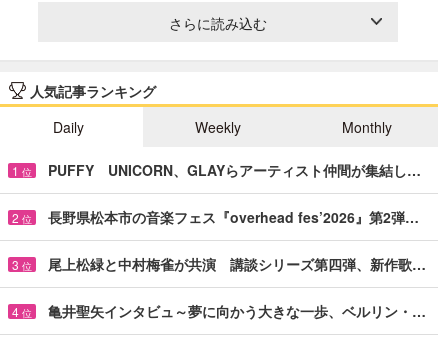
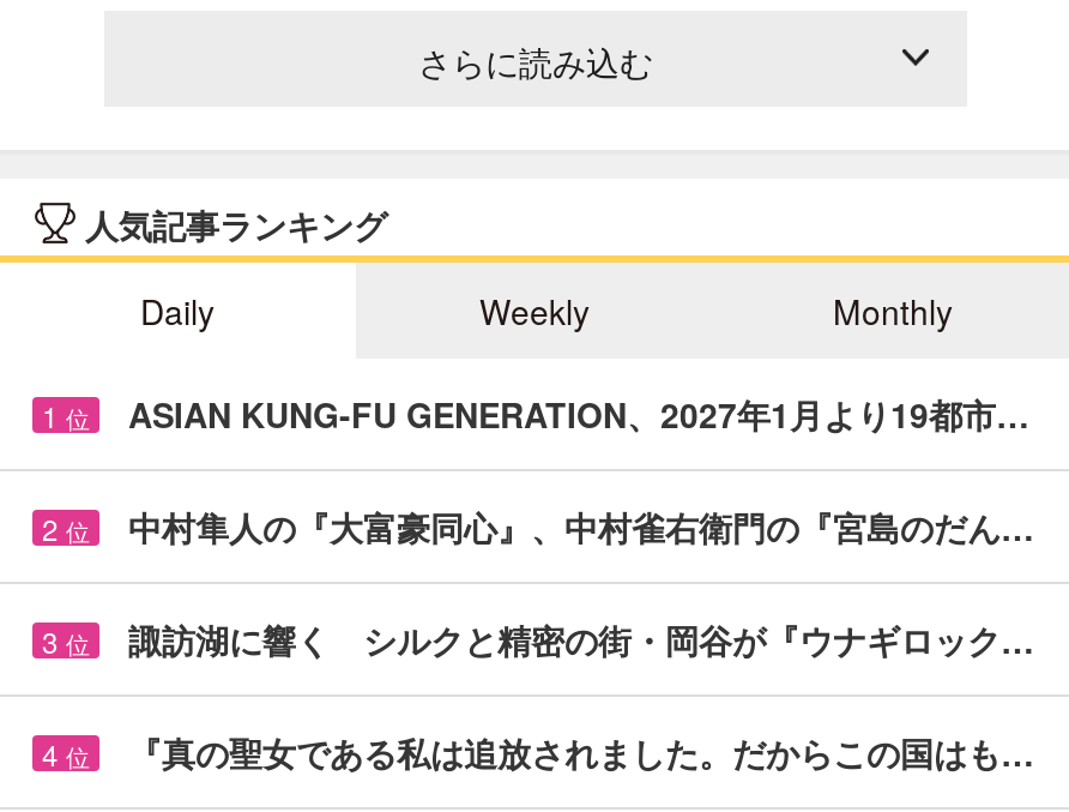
[48,160,421,180] PUFFY UNICORN、GLAYらアーティスト仲間が集結し… -> [128,389,1029,437] ASIAN KUNG-FU GENERATION、2027年1月より19都市…
[48,207,419,227] 長野県松本市の音楽フェス『overhead fes’2026』第2弾… -> [128,502,1034,550] 中村隼人の『大富豪同心』、中村雀右衛門の『宮島のだん…
[48,254,426,274] 尾上松緑と中村梅雀が共演 講談シリーズ第四弾、新作歌… -> [128,615,1034,663] 諏訪湖に響く シルクと精密の街・岡谷が『ウナギロック…
[48,301,426,321] 亀井聖矢インタビュ～夢に向かう大きな一歩、ベルリン・… -> [128,728,1034,776] 『真の聖女である私は追放されました。だからこの国はも…

